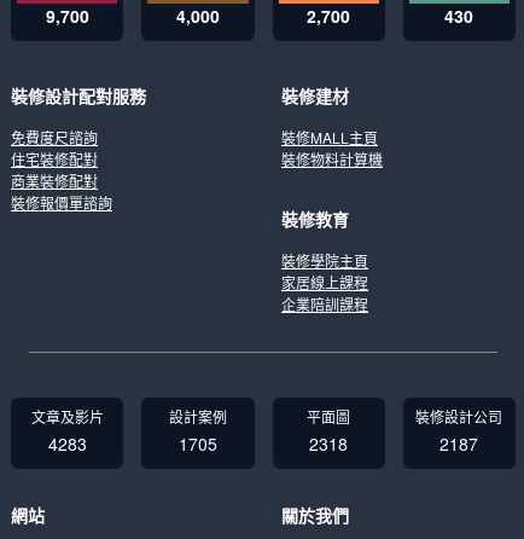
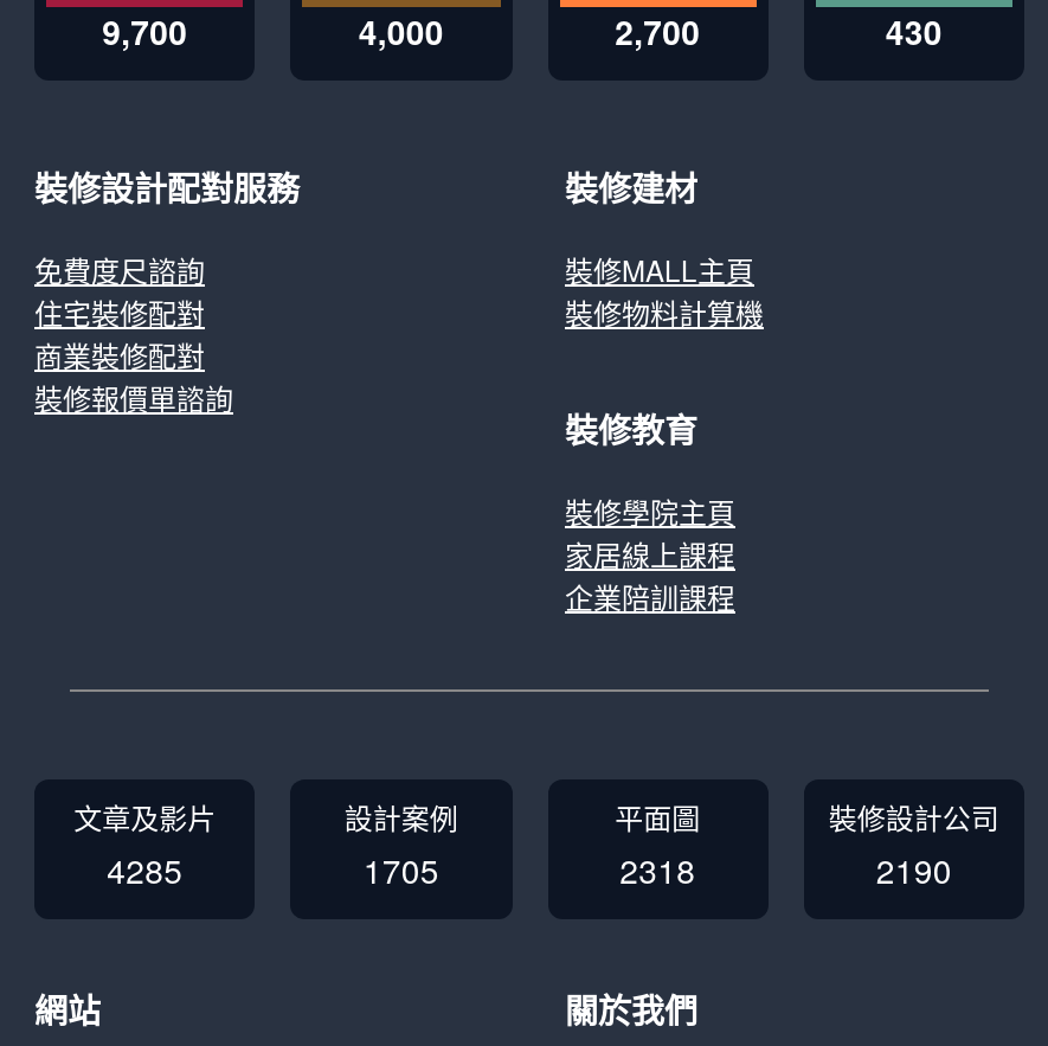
[48,432,86,456] 4283 -> [107,846,183,894] 4285
[440,432,479,456] 2187 -> [876,846,952,894] 2190

